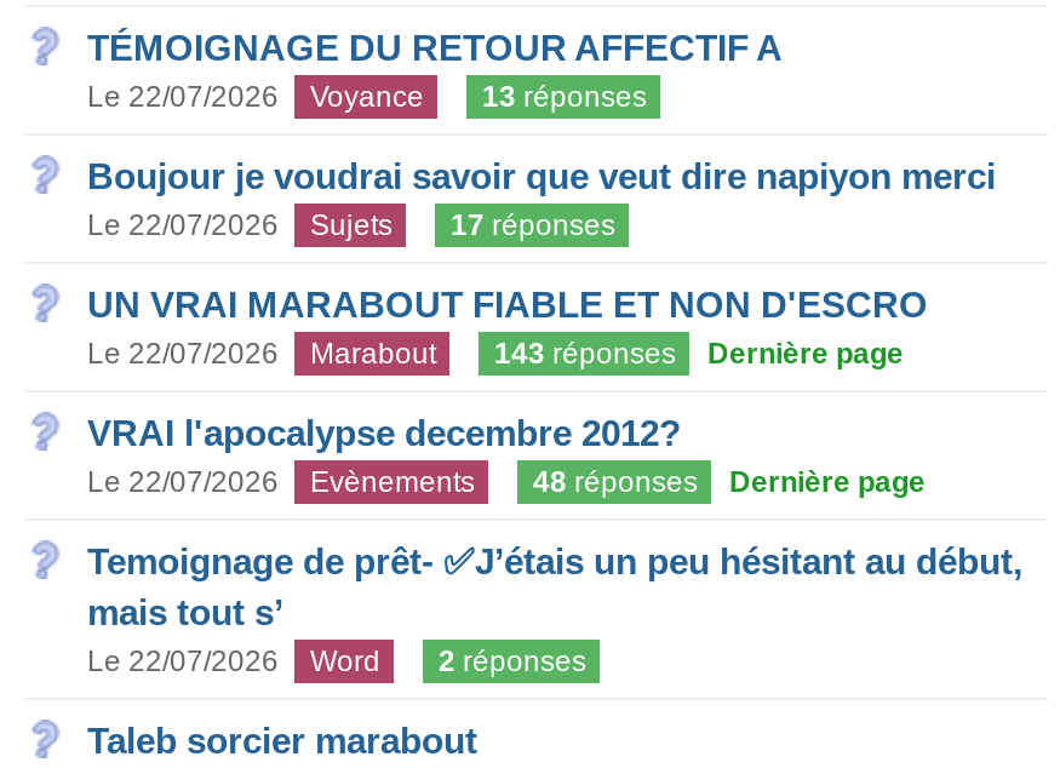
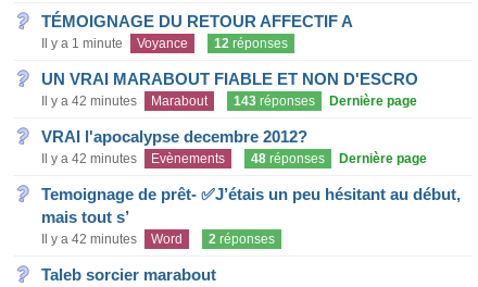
[87,80,286,114] Le 22/07/2026 -> [42,36,126,51] Il y a 1 minute
[87,80,996,242] 13 réponses | Boujour je voudrai savoir que veut dire napiyon merci | Le 22/07/2026 | Sujets | 17 réponses -> [214,36,288,51] 12 réponses
[87,337,903,371] Le 22/07/2026 Marabout 143 réponses Dernière page -> [42,93,418,109] Il y a 42 minutes Marabout 143 réponses Dernière page
[87,465,925,499] Le 22/07/2026 Evènements 48 réponses Dernière page -> [42,151,427,166] Il y a 42 minutes Evènements 48 réponses Dernière page
[87,644,586,678] Le 22/07/2026 Word 2 réponses -> [42,232,275,247] Il y a 42 minutes Word 2 réponses

